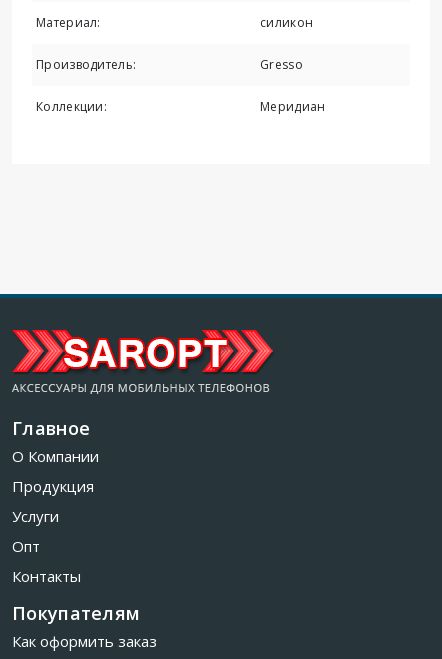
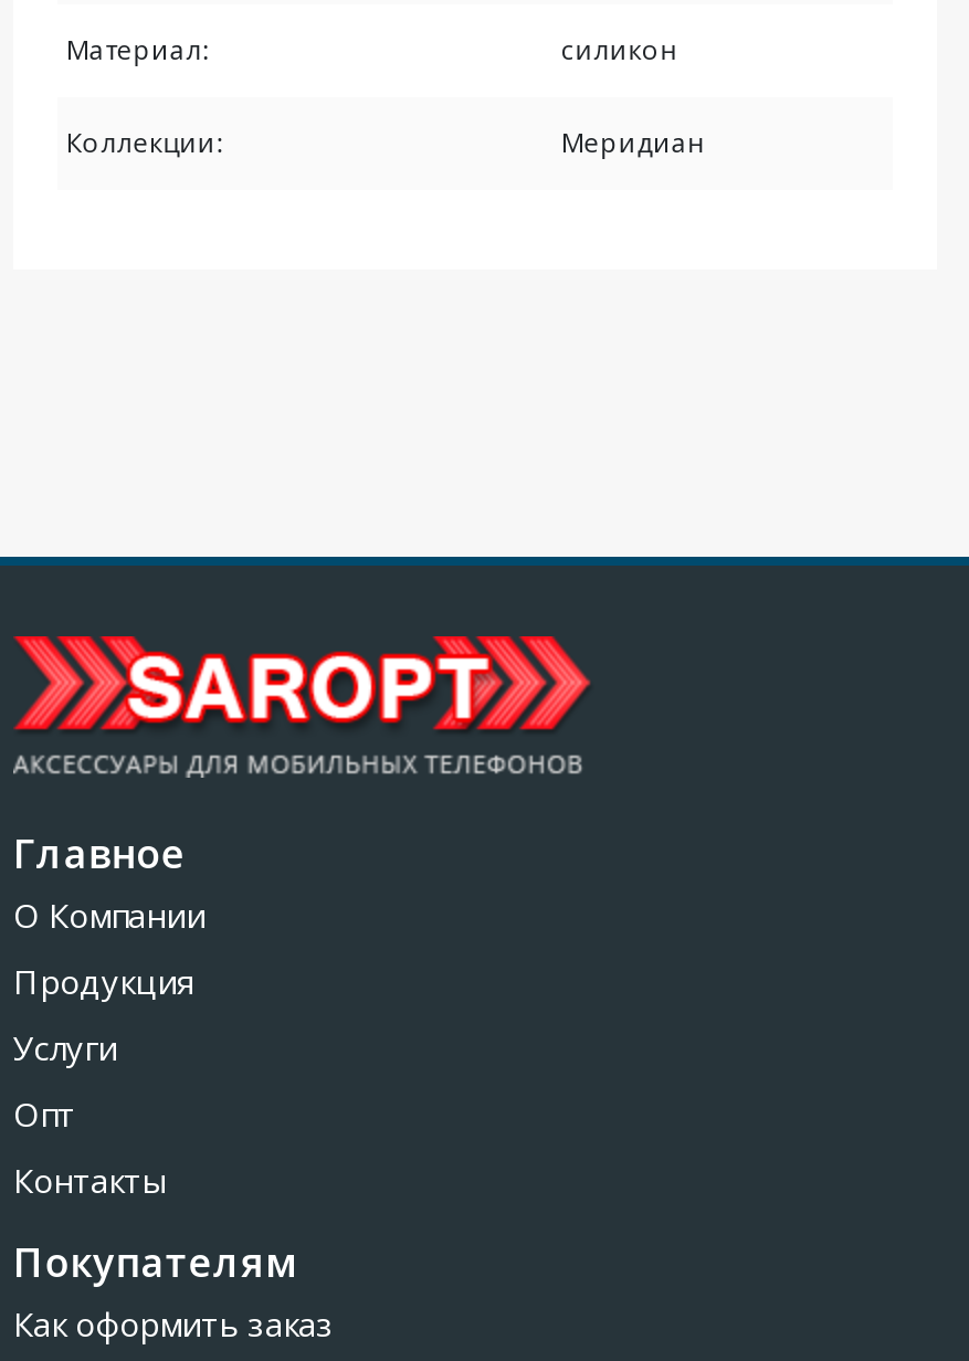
[36,56,303,73] Производитель: | Gresso -> none

